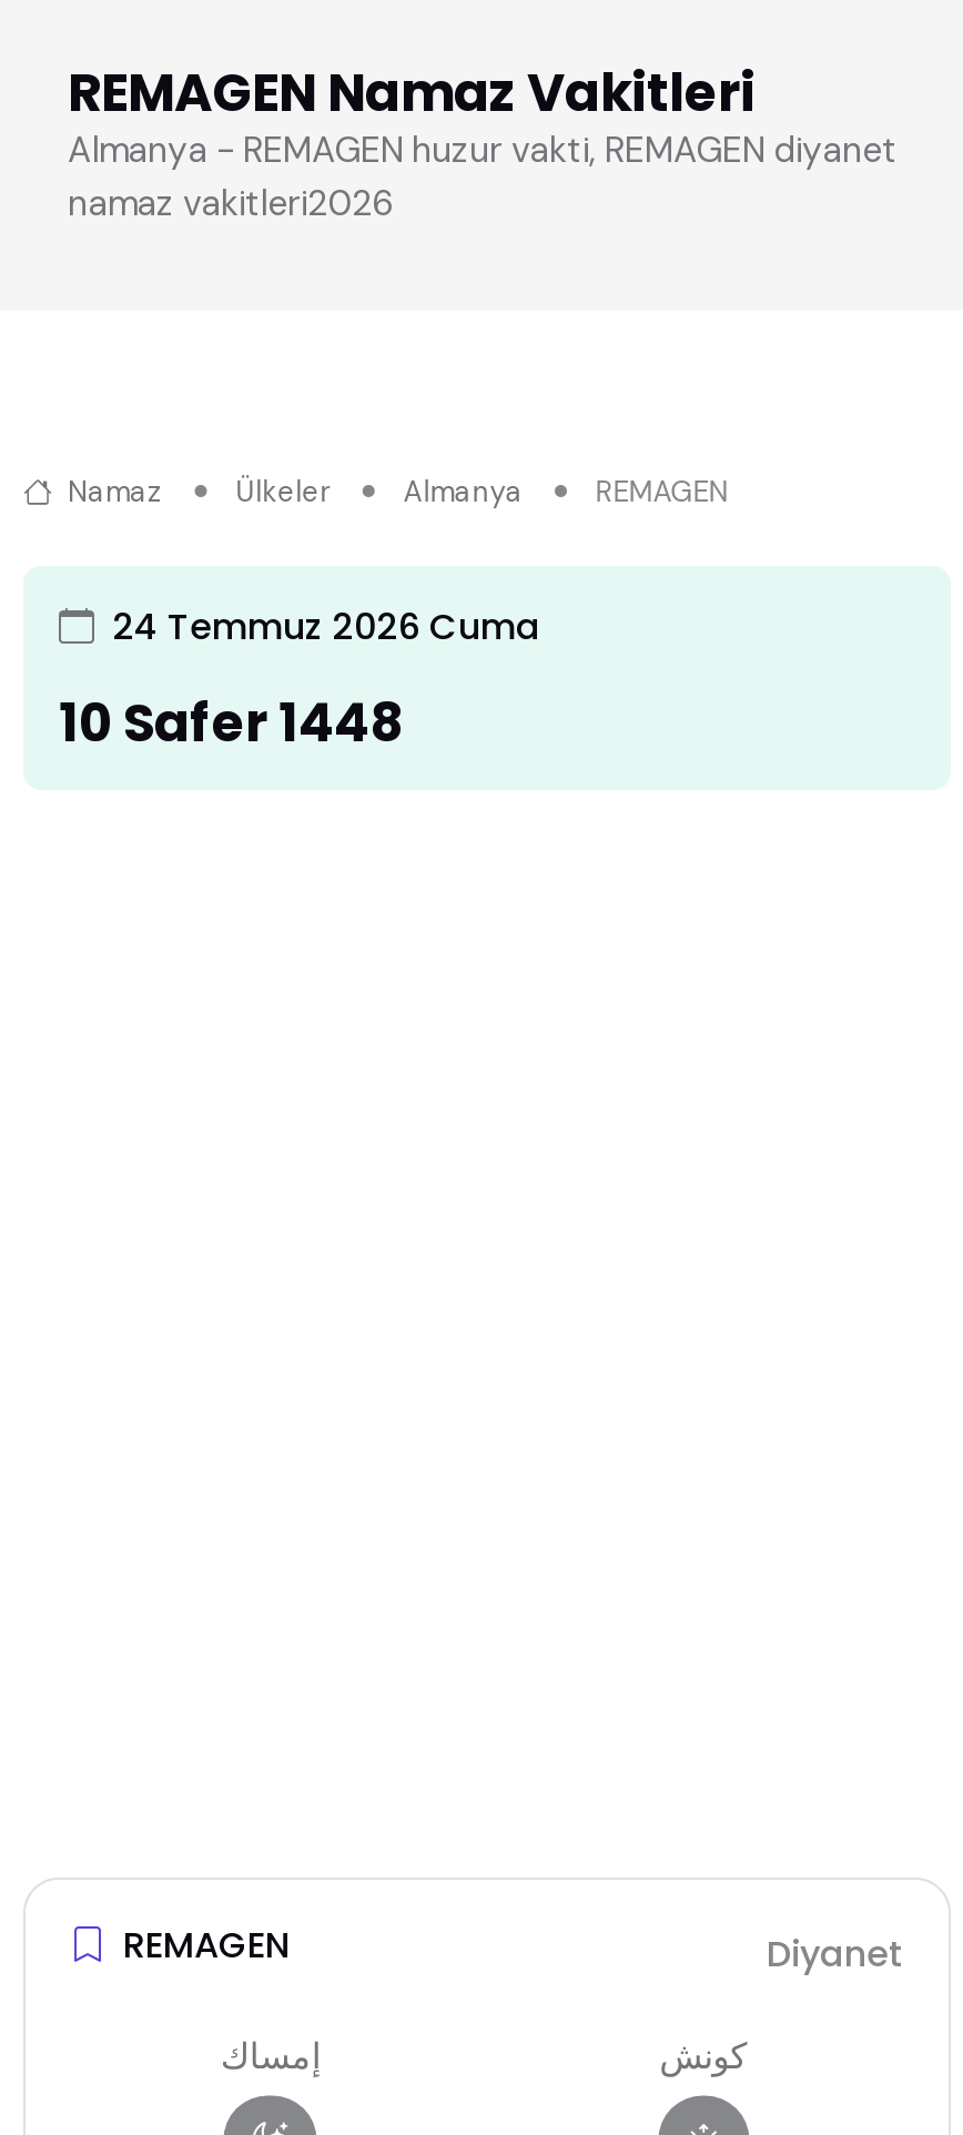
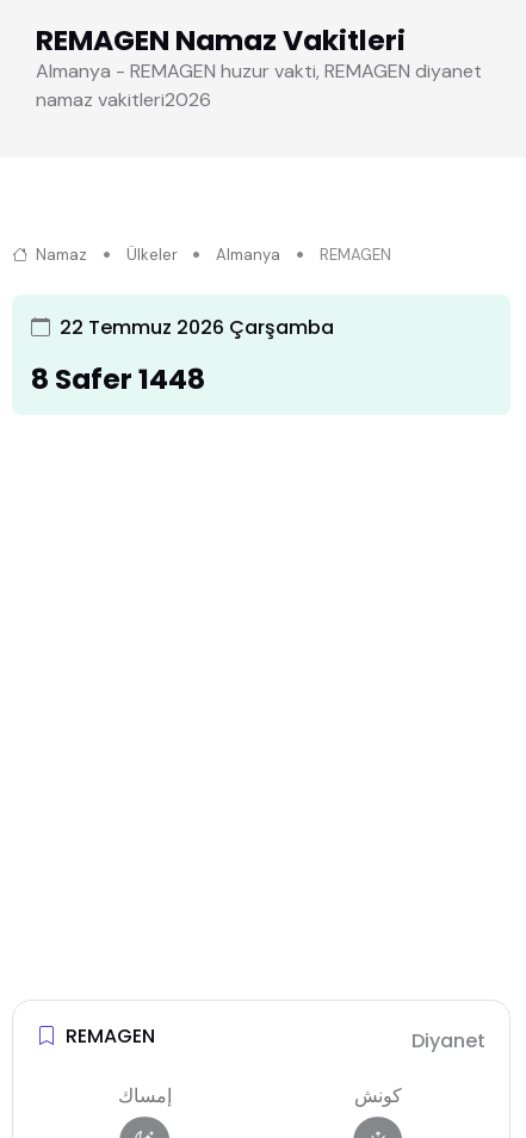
[112,602,540,653] 24 Temmuz 2026 Cuma -> [60,314,334,341] 22 Temmuz 2026 Çarşamba
[59,686,403,759] 10 Safer 1448 -> [31,359,205,399] 8 Safer 1448

